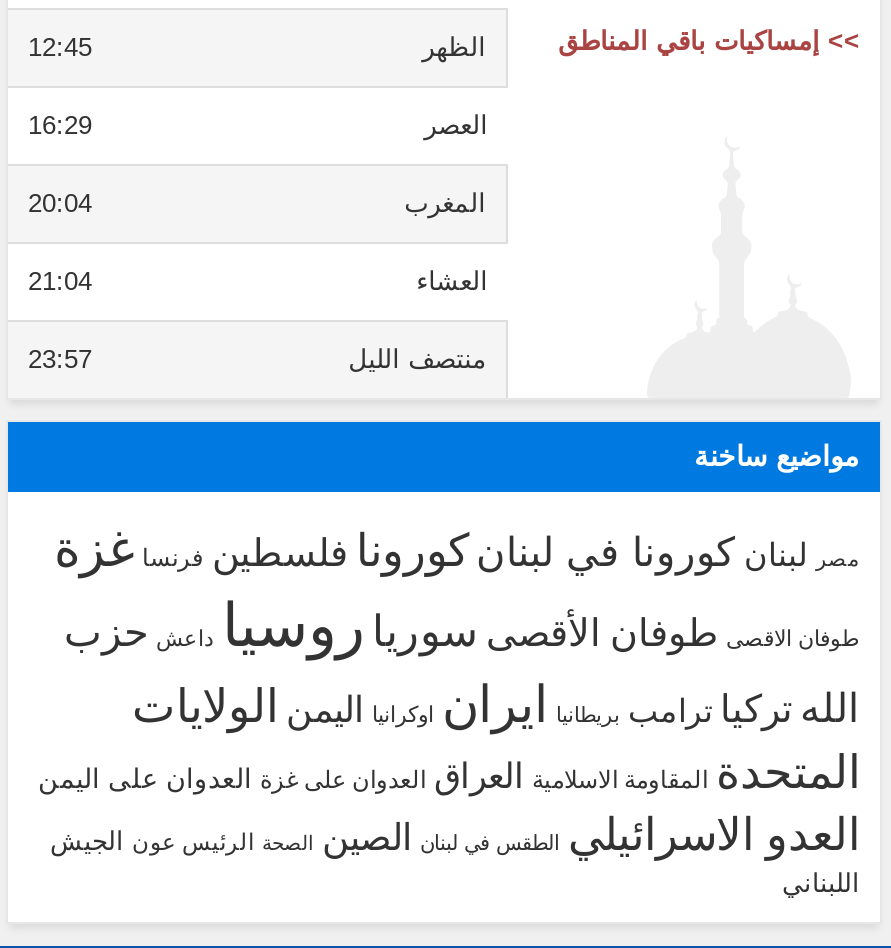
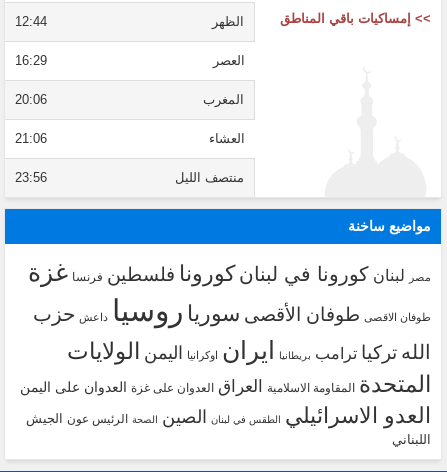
[30,31,94,61] 12:45 -> [16,14,48,29] 12:44
[30,187,94,217] 20:04 -> [16,92,48,107] 20:06
[30,265,94,295] 21:04 -> [16,131,48,146] 21:06
[30,343,94,373] 23:57 -> [16,170,48,185] 23:56

